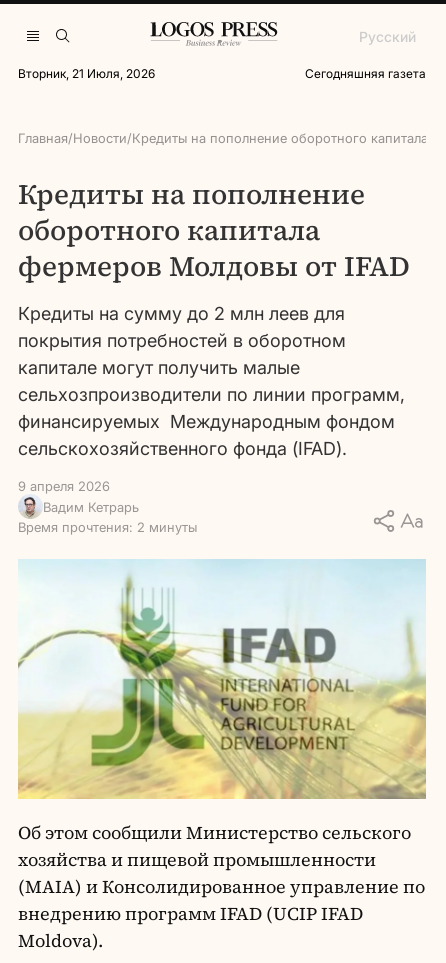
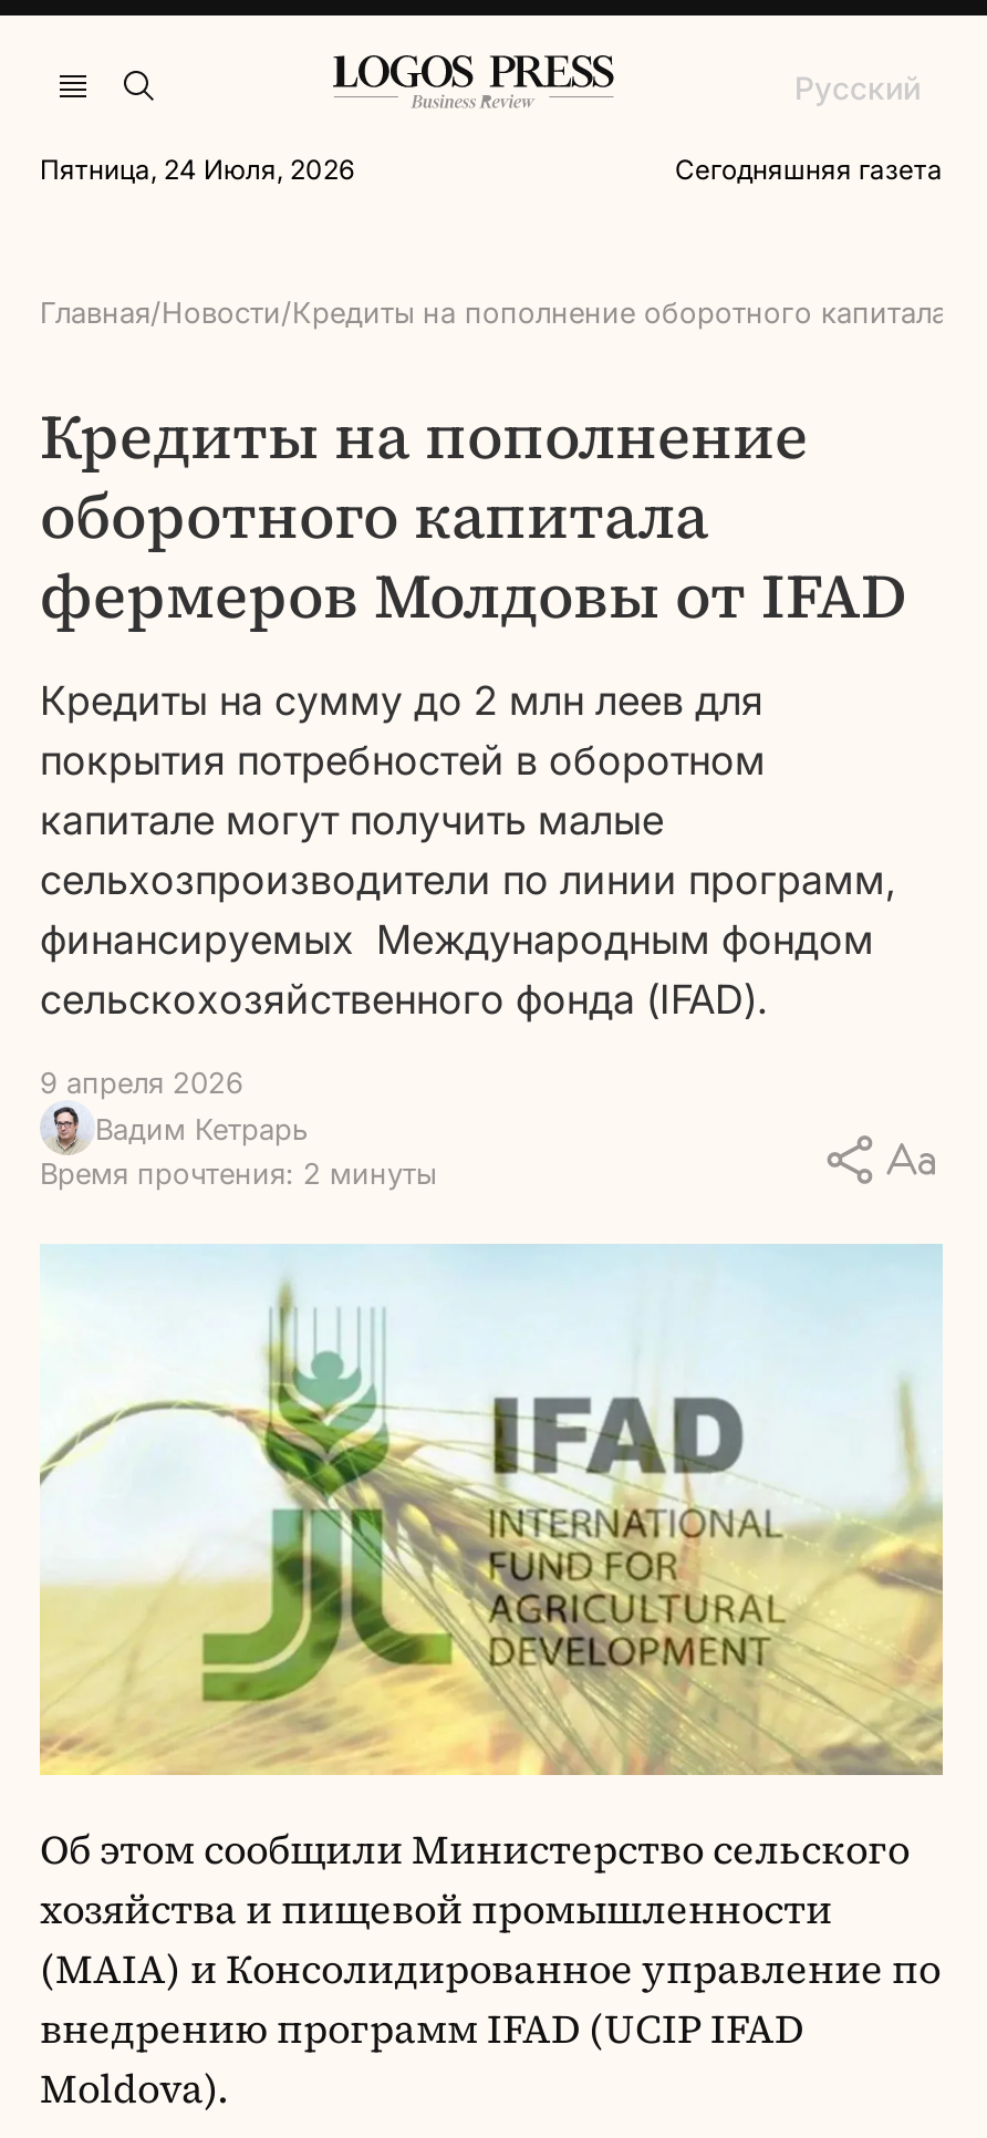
[18,66,155,81] Вторник, 21 Июля, 2026 -> [40,153,354,186] Пятница, 24 Июля, 2026

